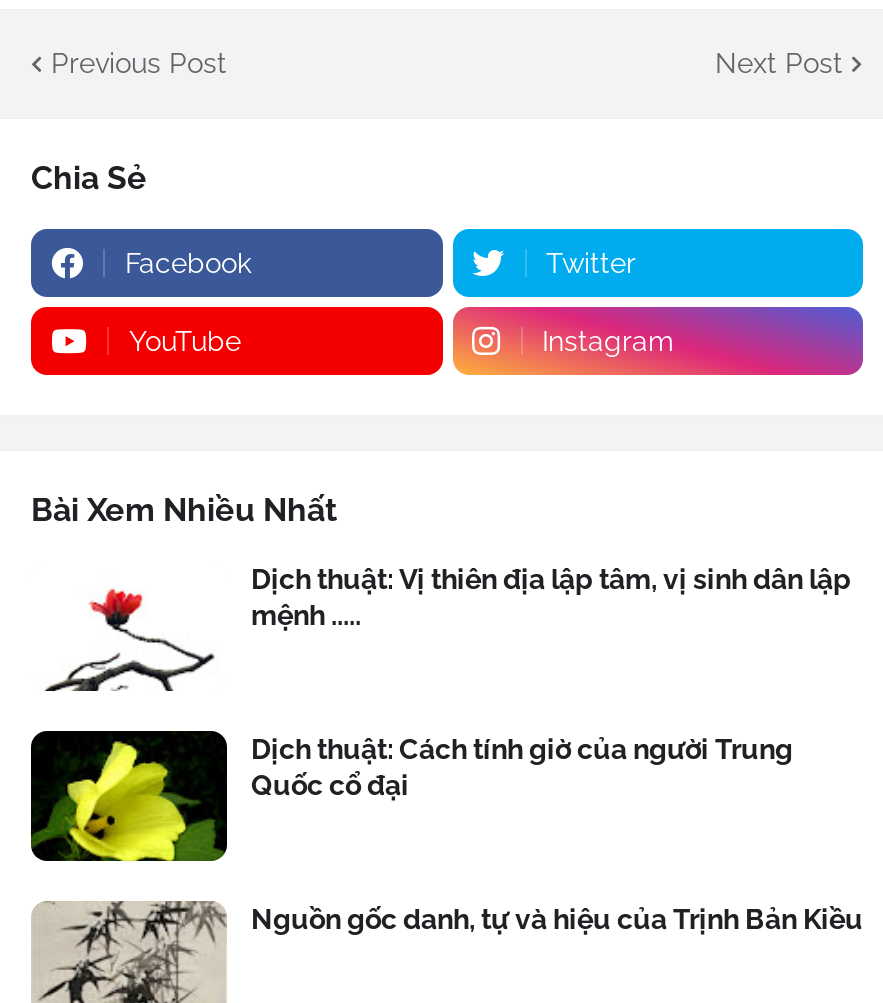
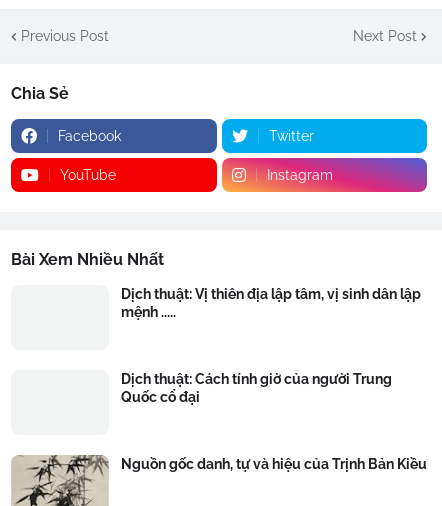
[45,589,215,693] [image] -> none
[29,729,229,863] [image] -> none

